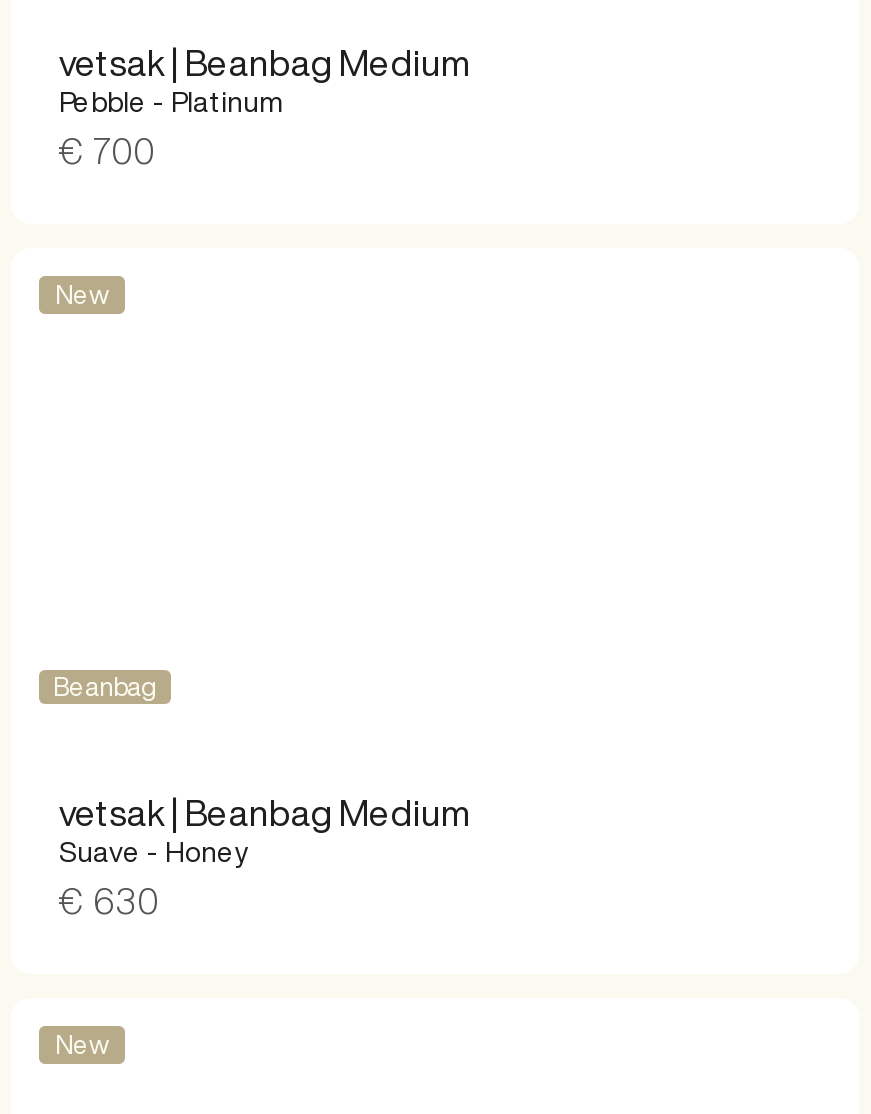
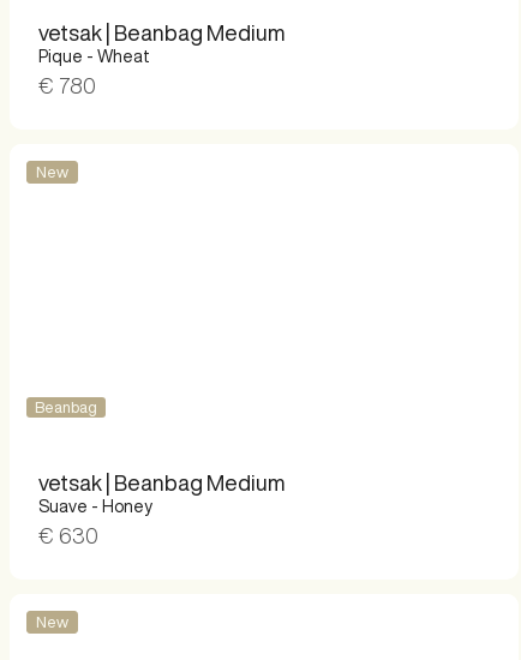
[59,88,281,168] Pebble - Platinum | € 700 -> [38,48,150,96] Pique - Wheat | € 780

